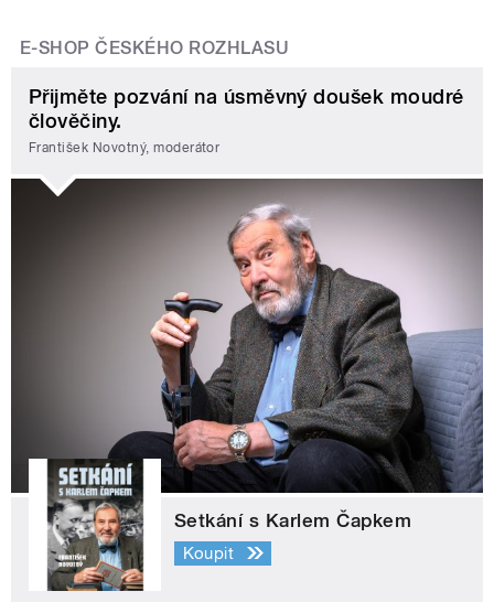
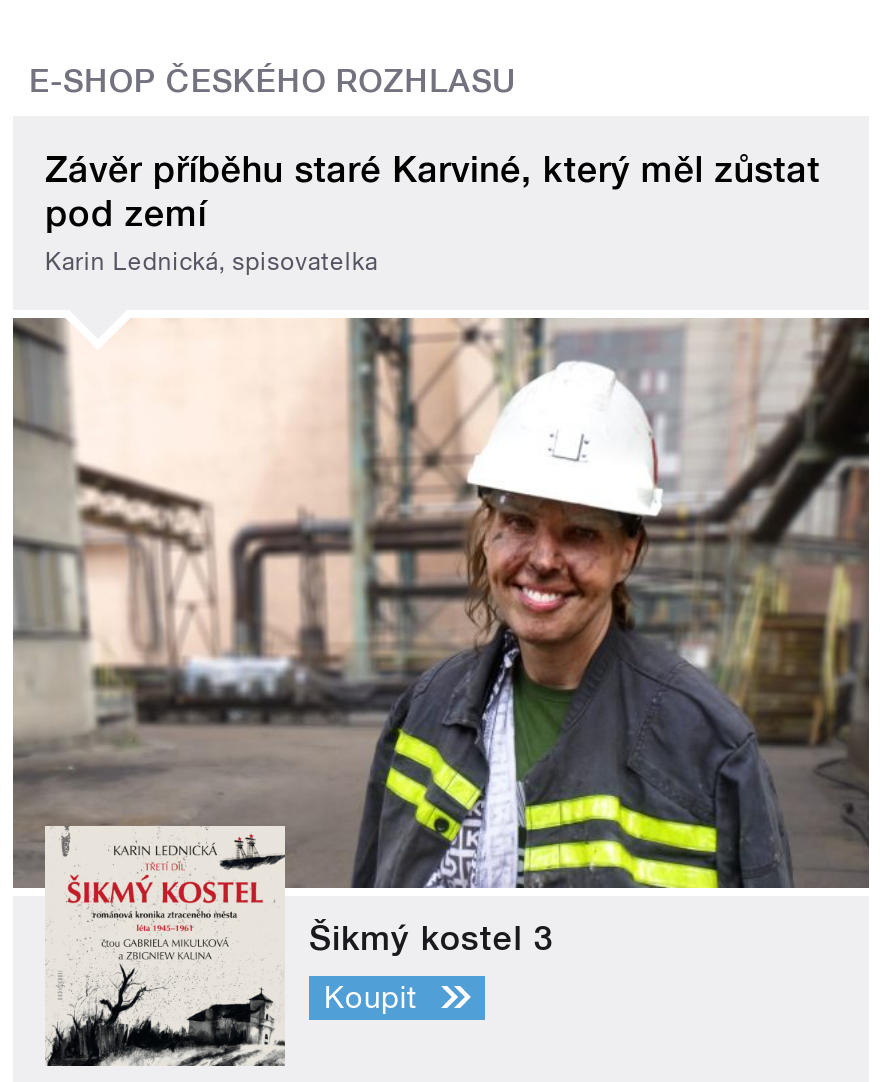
[29,85,464,155] Přijměte pozvání na úsměvný doušek moudré | člověčiny. | František Novotný, moderátor -> [45,148,820,275] Závěr příběhu staré Karviné, který měl zůstat | pod zemí | Karin Lednická, spisovatelka
[10,178,484,592] [image] | Setkání s Karlem Čapkem -> [11,318,871,1068] [image] | Šikmý kostel 3

